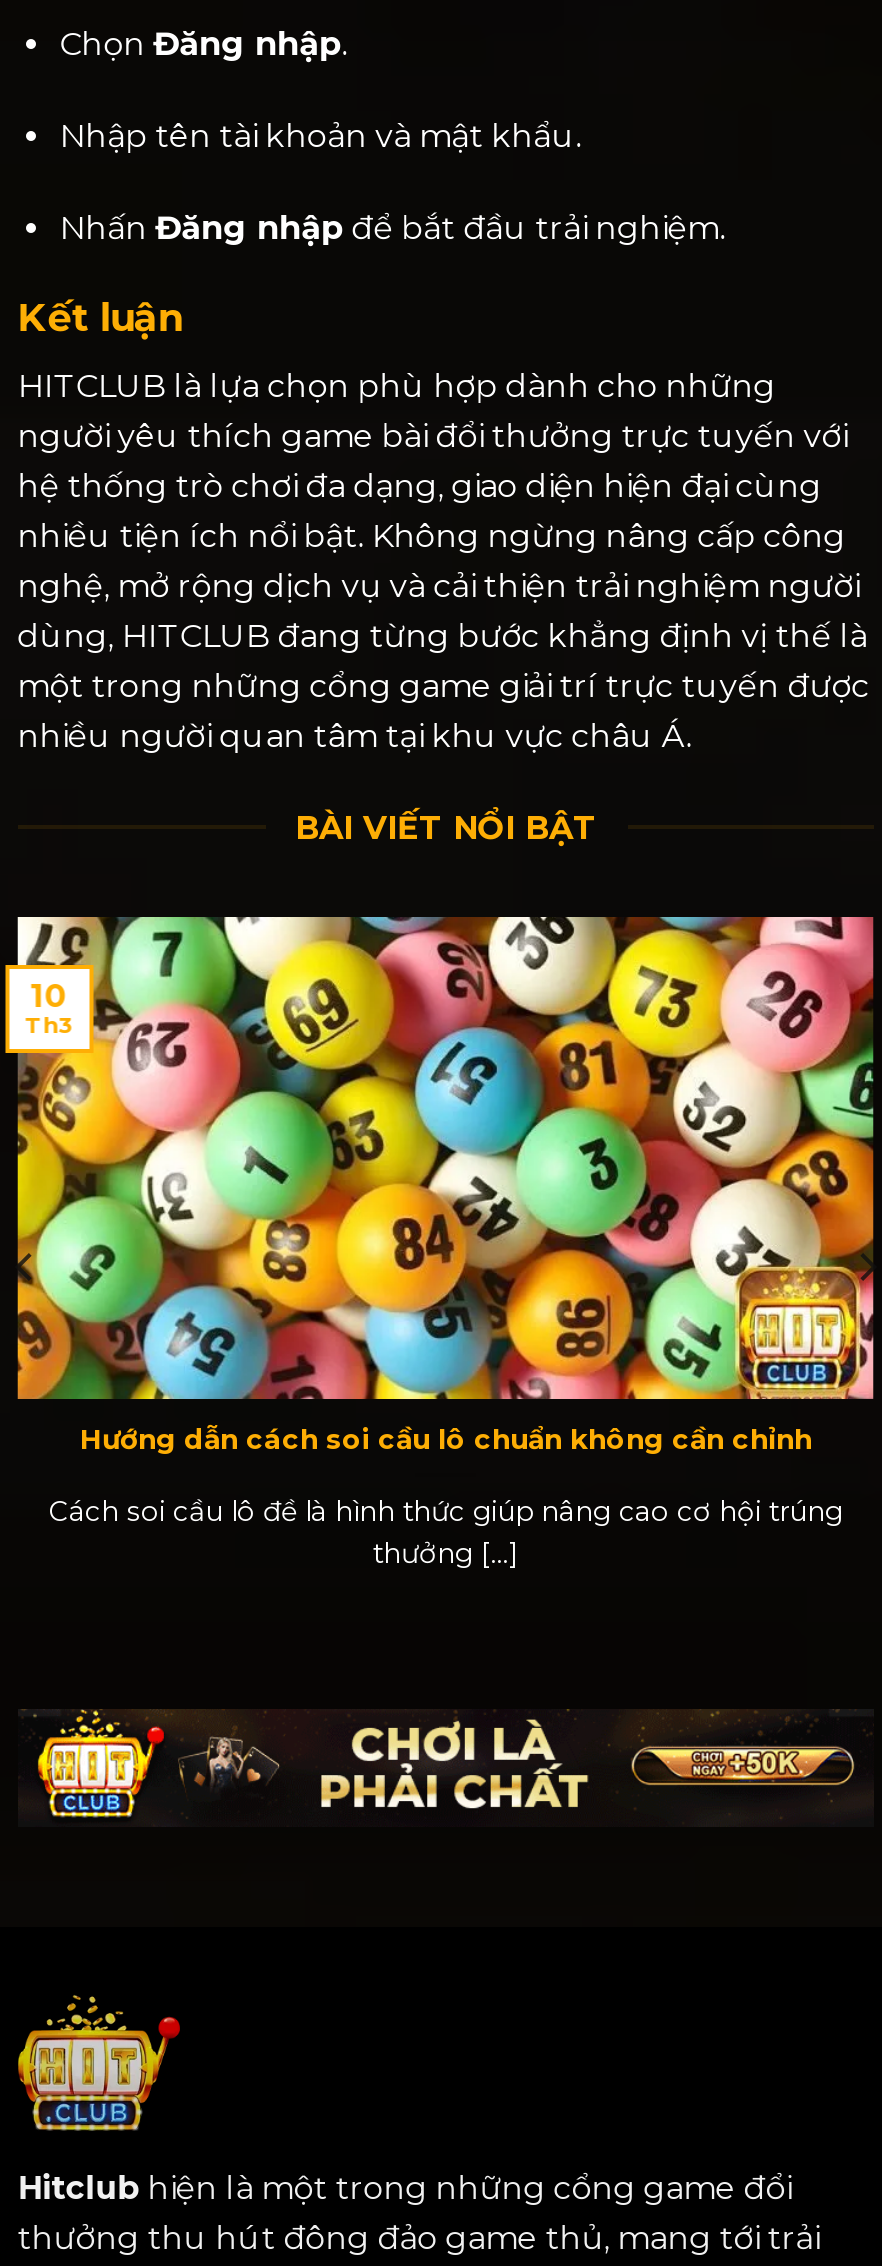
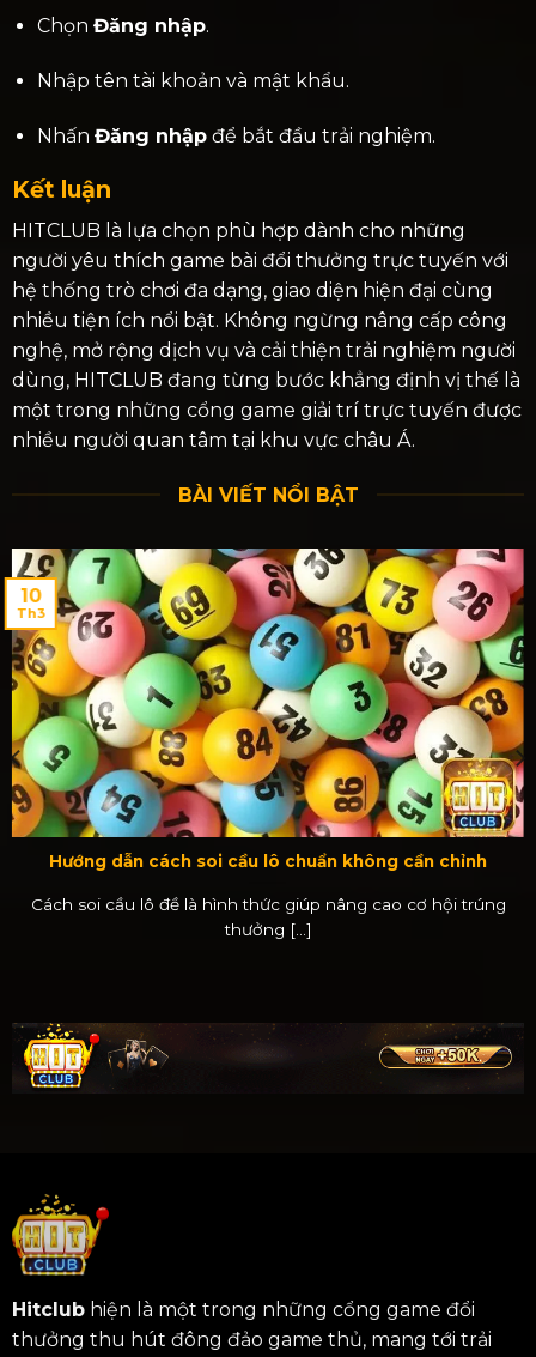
[320,1717,590,1811] [image] -> none

